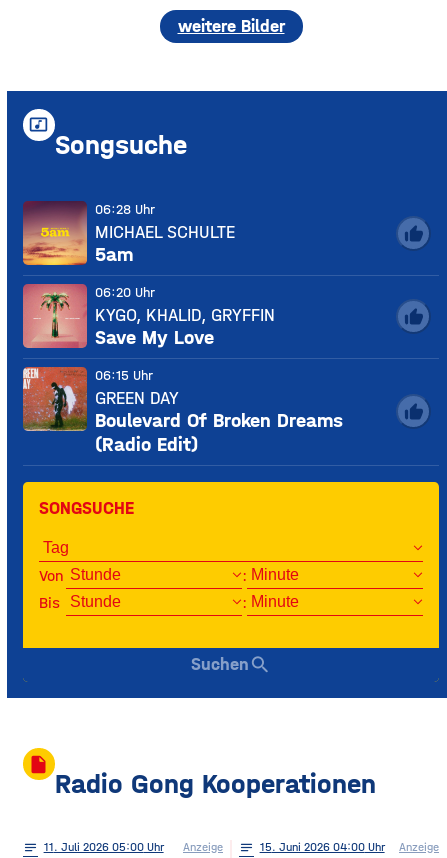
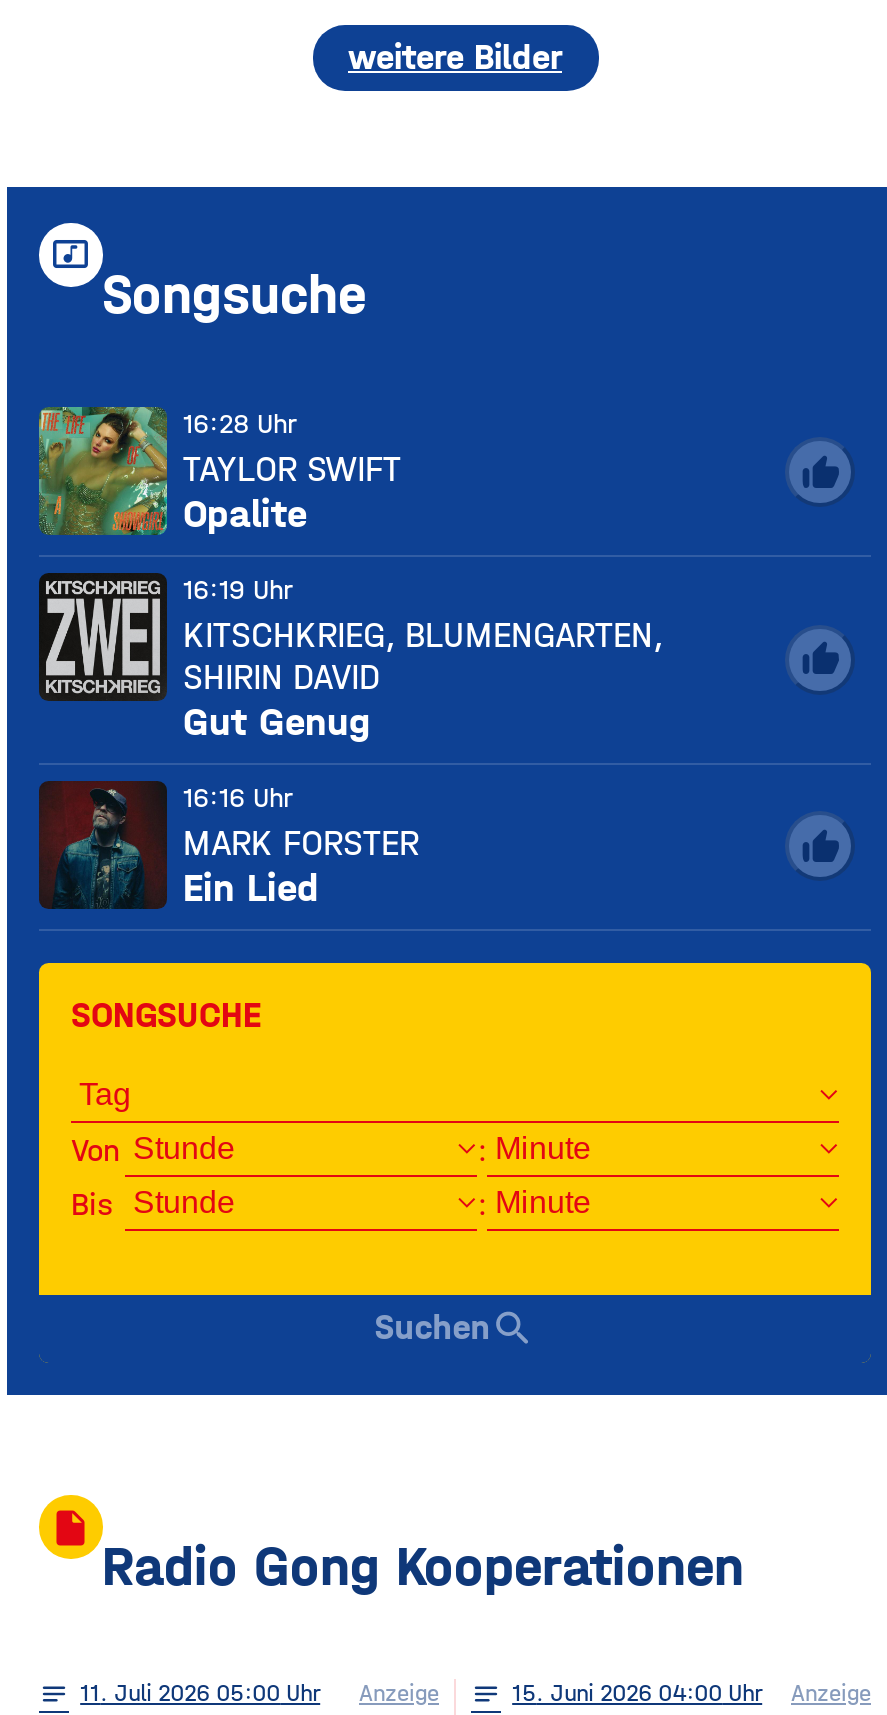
[22,201,235,266] [image] | 06:28 Uhr | MICHAEL SCHULTE | 5am -> [37,405,401,536] [image] | 16:28 Uhr | TAYLOR SWIFT | Opalite
[22,283,275,349] [image] | 06:20 Uhr | KYGO, KHALID, GRYFFIN | Save My Love -> [37,571,663,744] [image] | 16:19 Uhr | KITSCHKRIEG, BLUMENGARTEN, | SHIRIN DAVID | Gut Genug
[22,366,343,456] [image] | 06:15 Uhr | GREEN DAY | Boulevard Of Broken Dreams | (Radio Edit) -> [37,759,419,911] [image] | 16:16 Uhr | MARK FORSTER | Ein Lied

